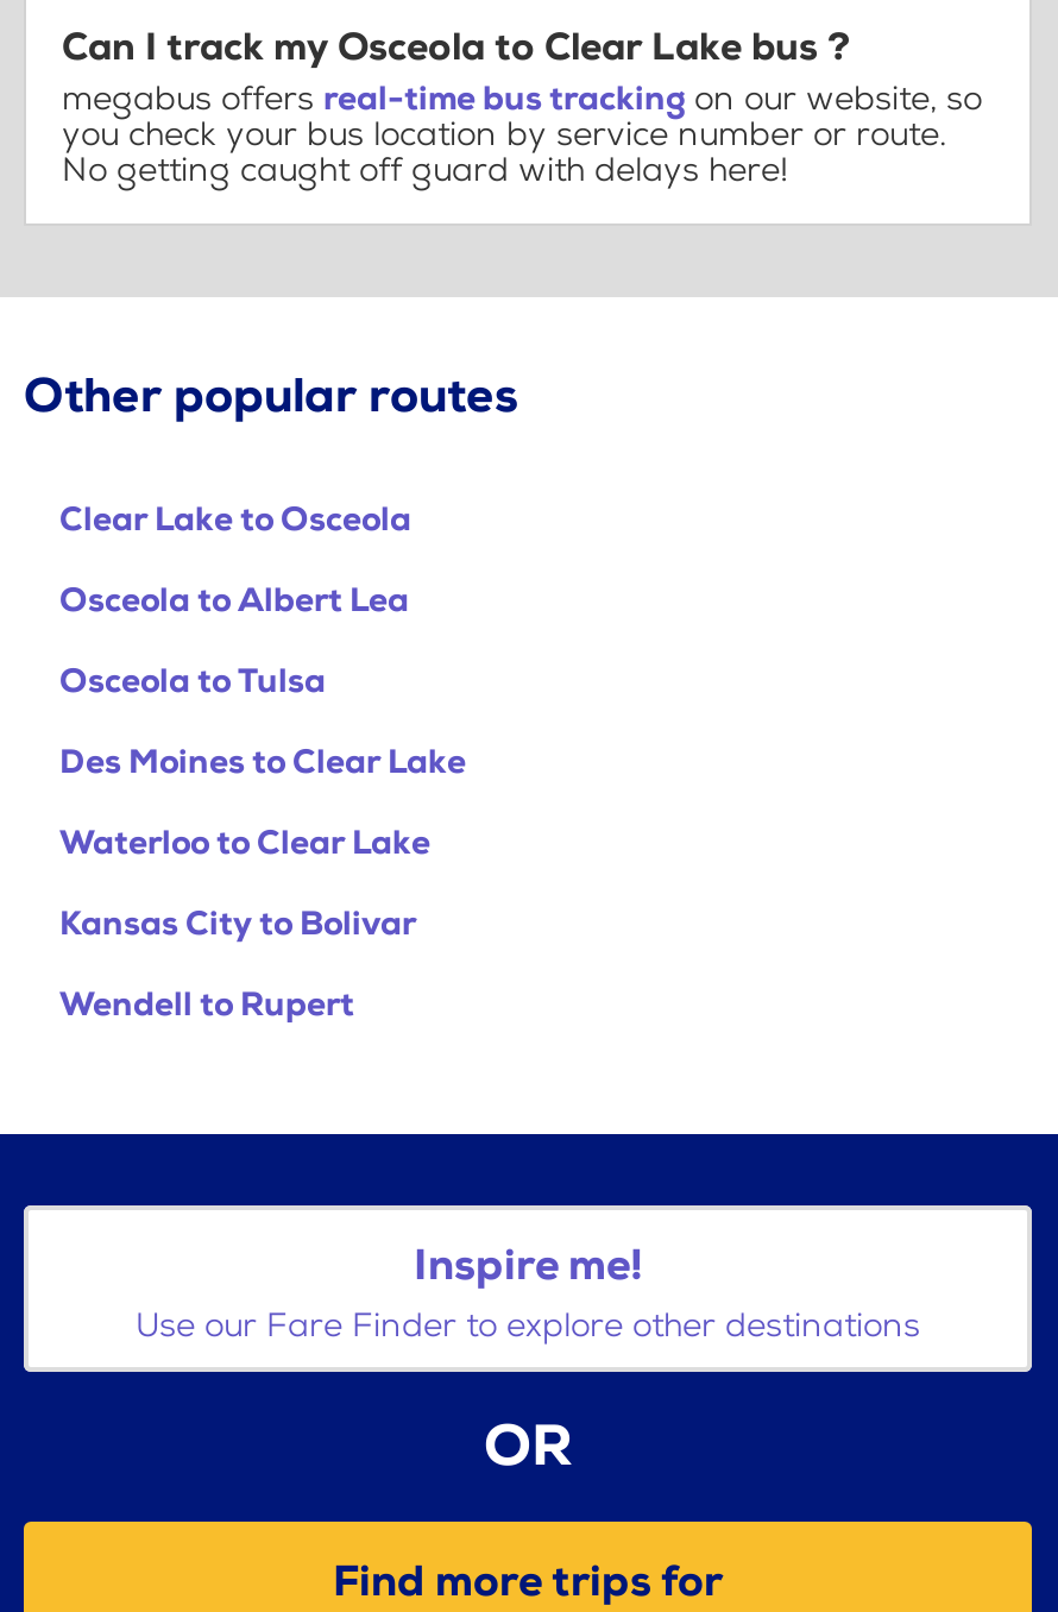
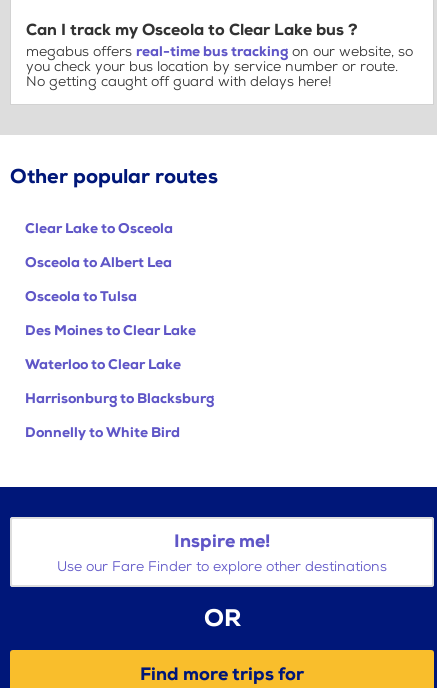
[59,903,416,944] Kansas City to Bolivar -> [25,390,214,407] Harrisonburg to Blacksburg
[59,984,354,1024] Wendell to Rupert -> [25,424,180,441] Donnelly to White Bird

